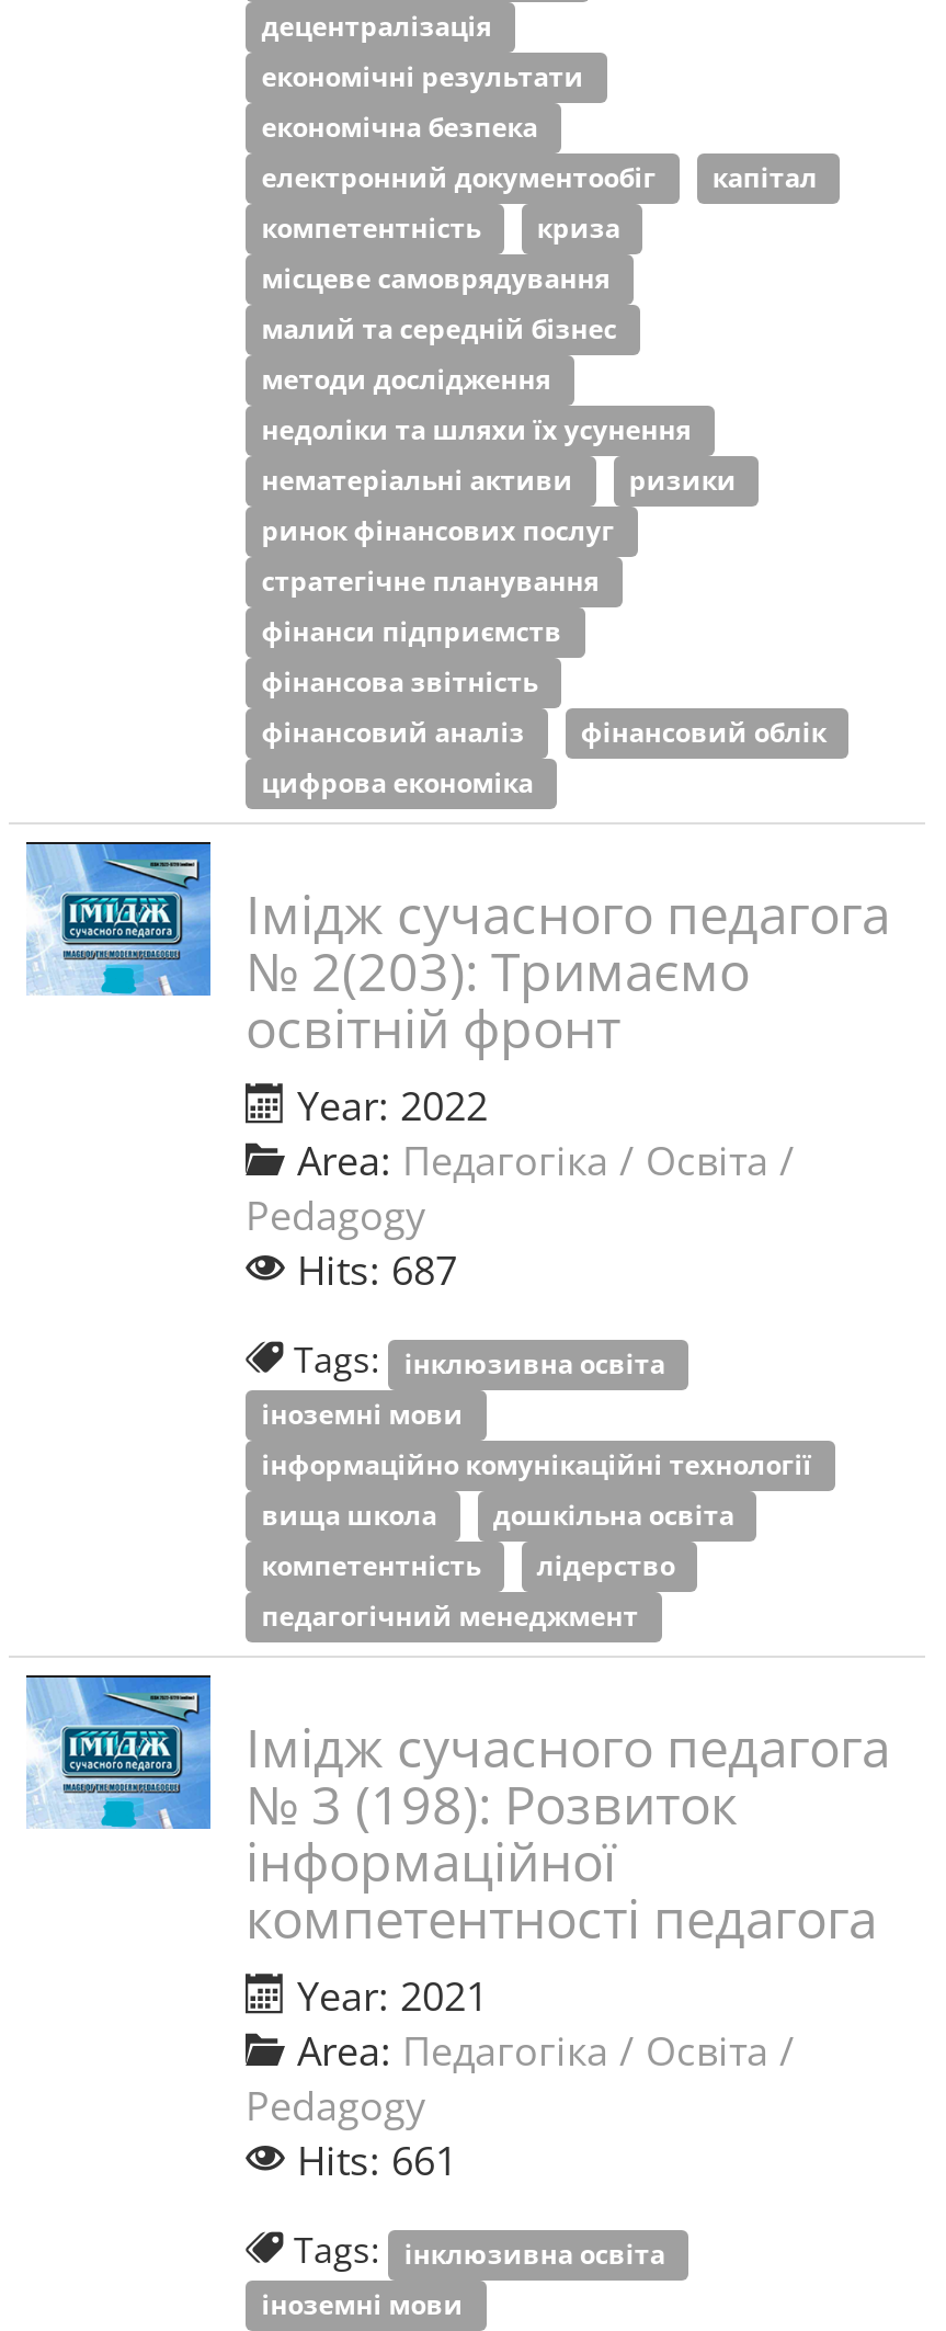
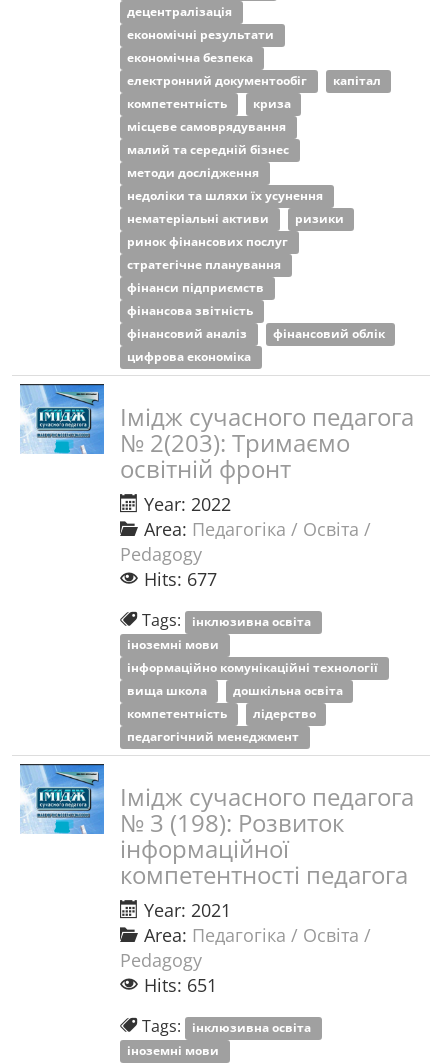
[286,1243,457,1296] Hits: 687 -> [138,567,216,591] Hits: 677
[286,2134,457,2186] Hits: 661 -> [138,973,216,997] Hits: 651

